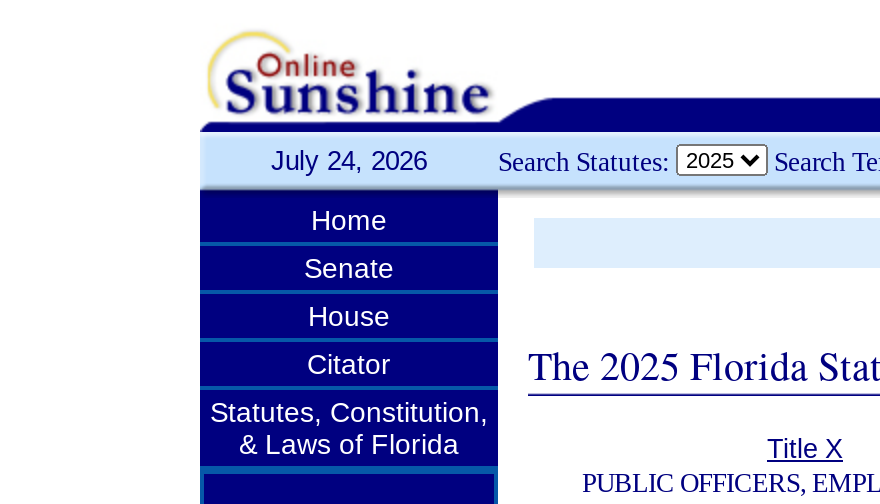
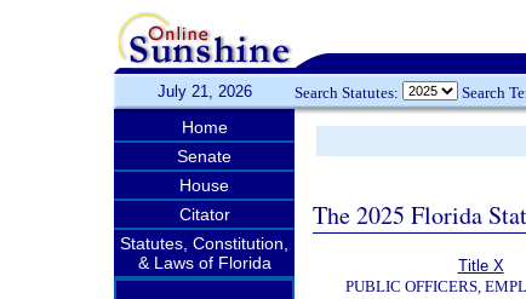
[271,146,427,176] July 24, 2026 -> [157,82,251,100] July 21, 2026

